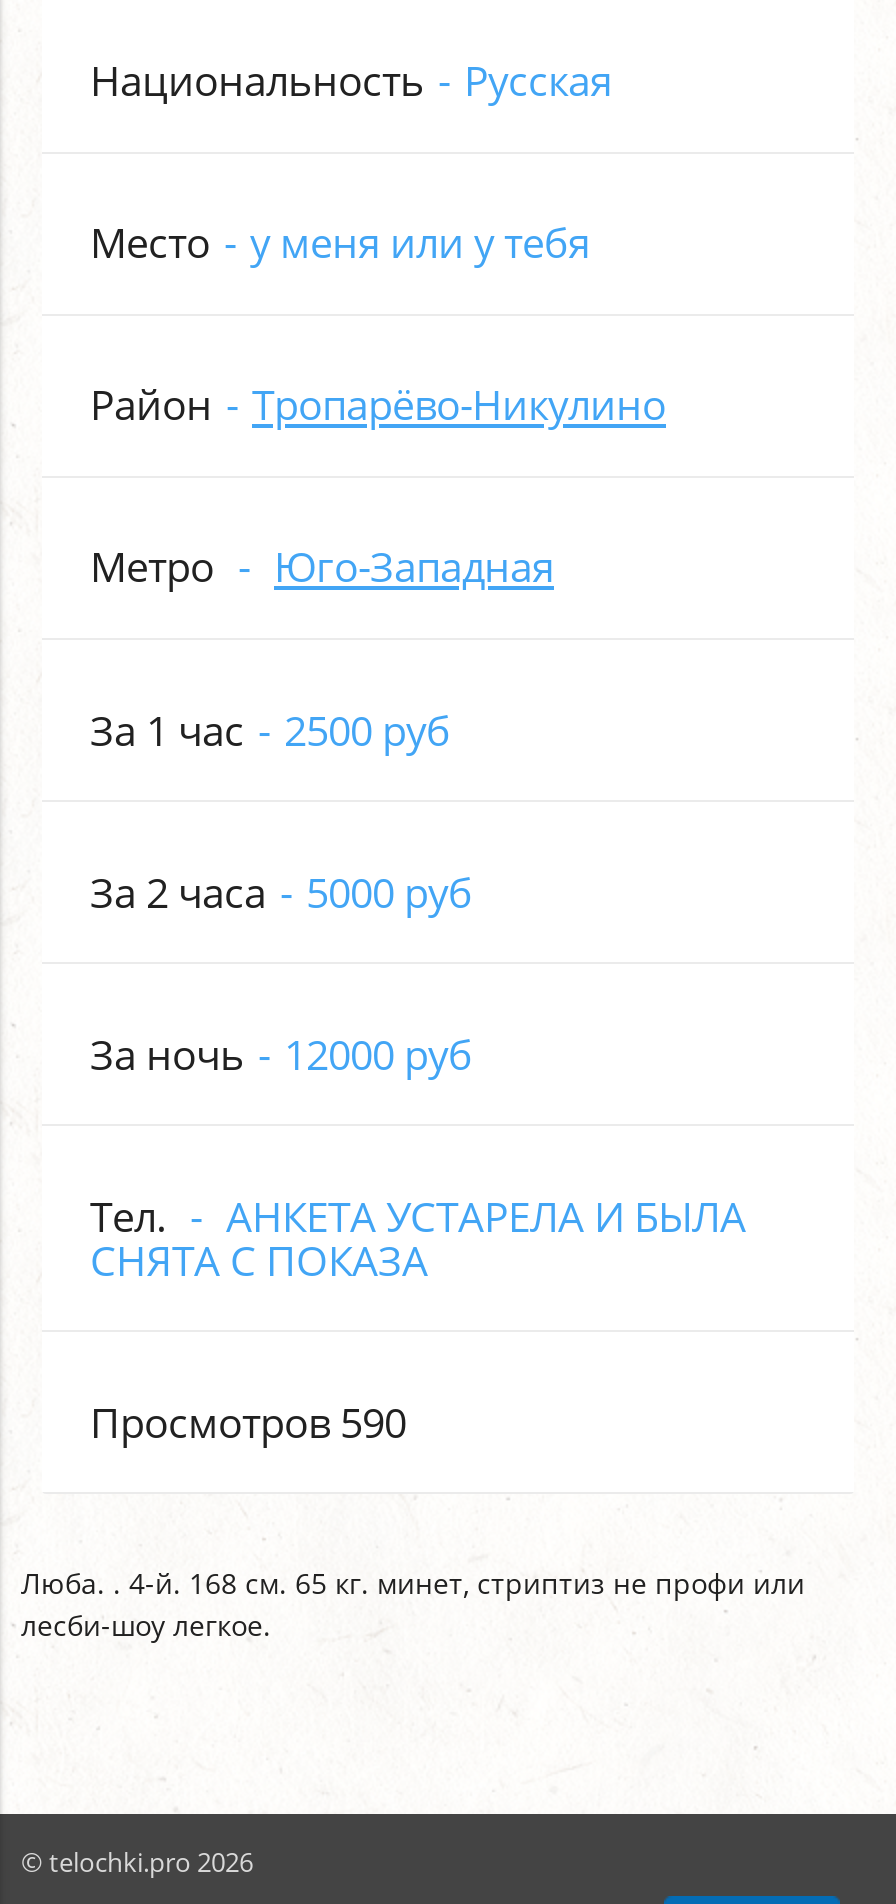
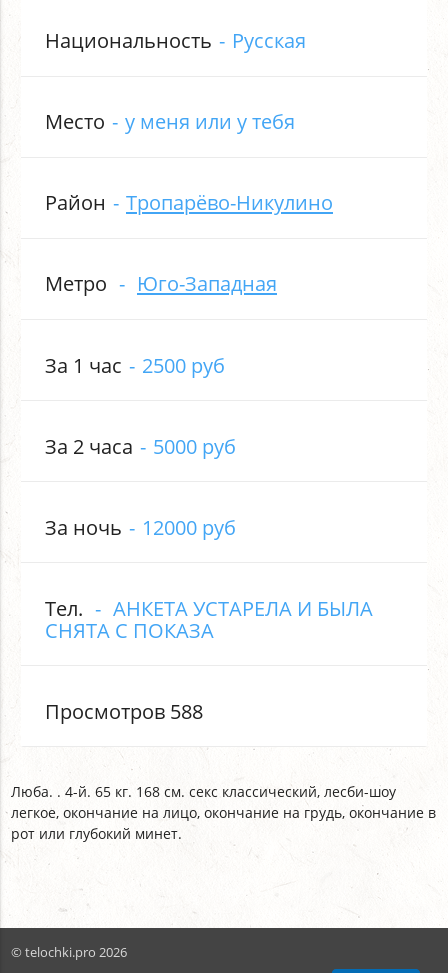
[90,1393,406,1449] Просмотров 590 -> [45,697,203,725] Просмотров 588
[21,1565,805,1645] Люба. . 4-й. 168 см. 65 кг. минет, стриптиз не профи или | лесби-шоу легкое. -> [10,782,435,843] Люба. . 4-й. 65 кг. 168 см. секс классический, лесби-шоу | легкое, окончание на лицо, окончание на грудь, окончание в | рот или глубокий минет.

